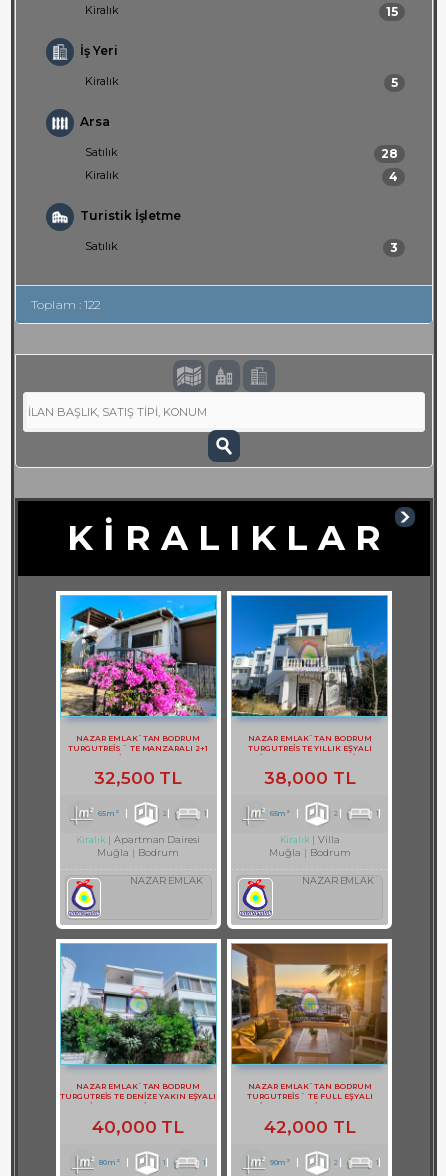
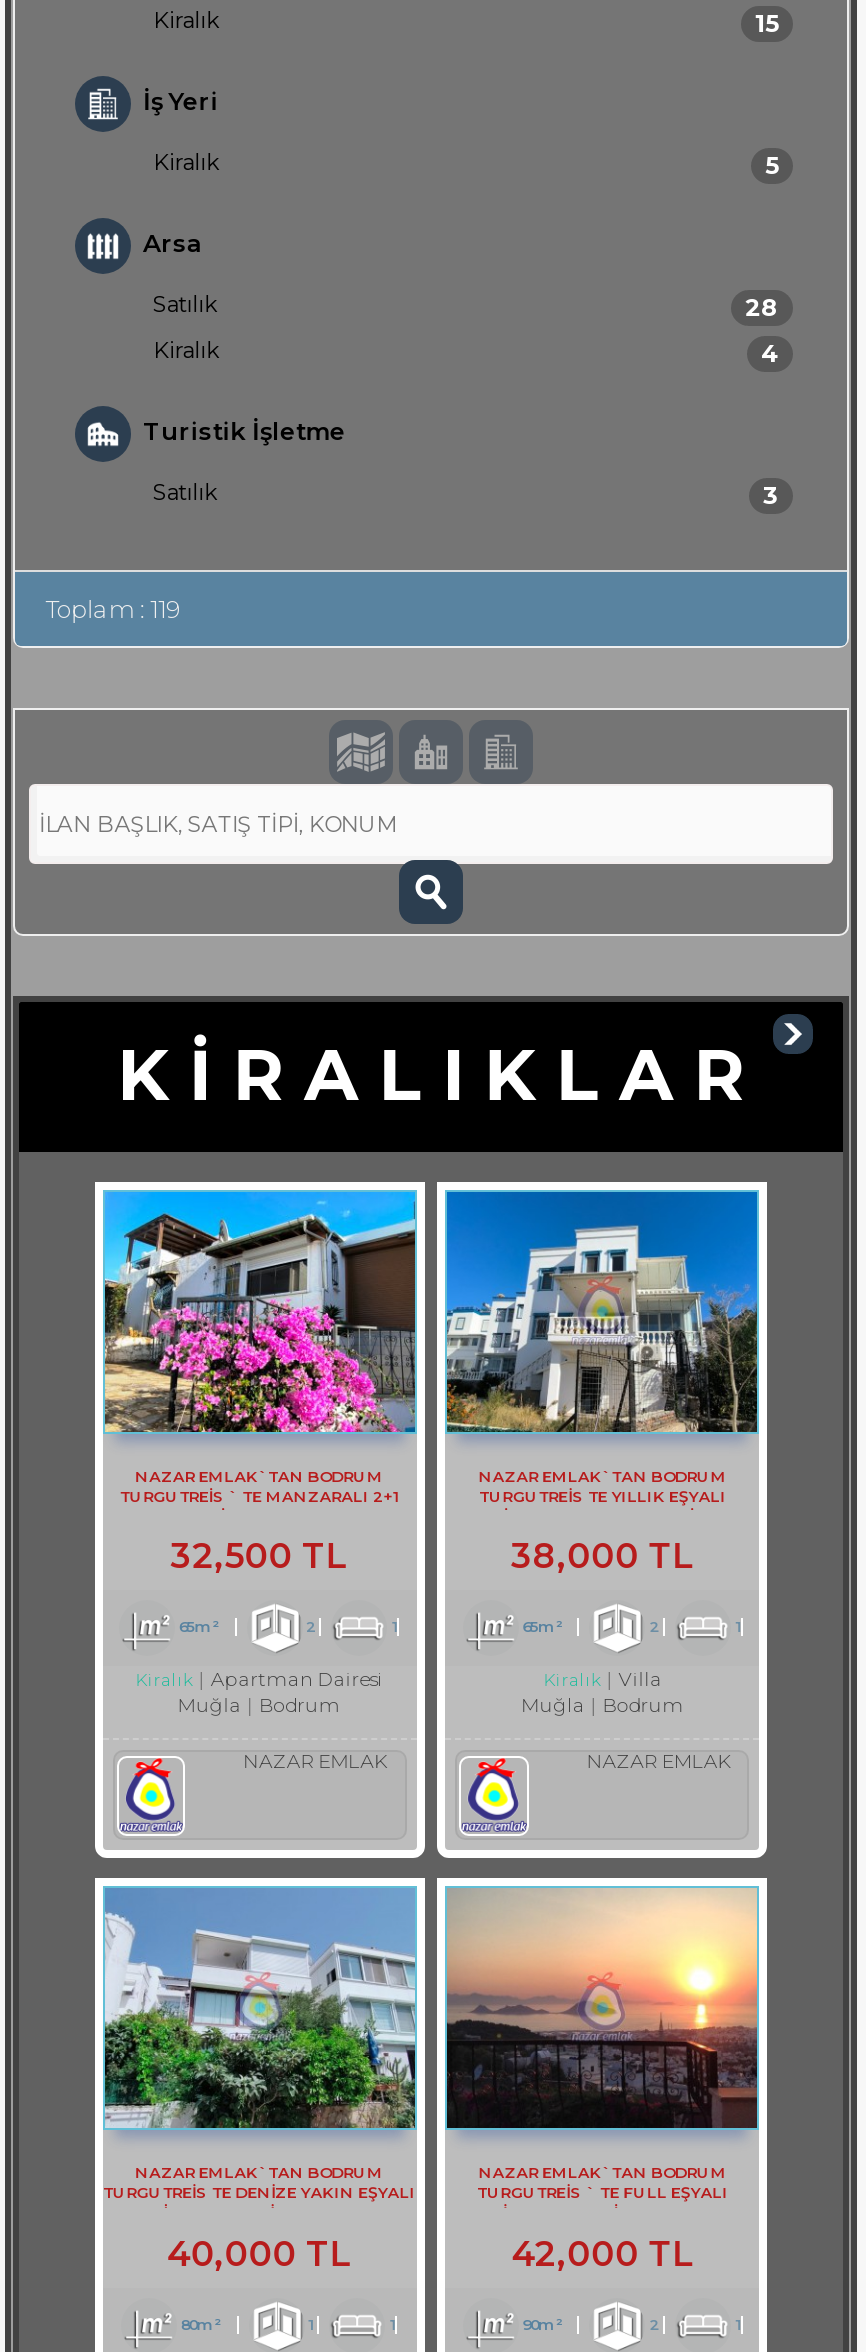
[31,297,101,312] Toplam : 122 -> [45,594,180,624] Toplam : 119
[231,943,388,1064] [image] -> [445,1886,759,2130] [image]

